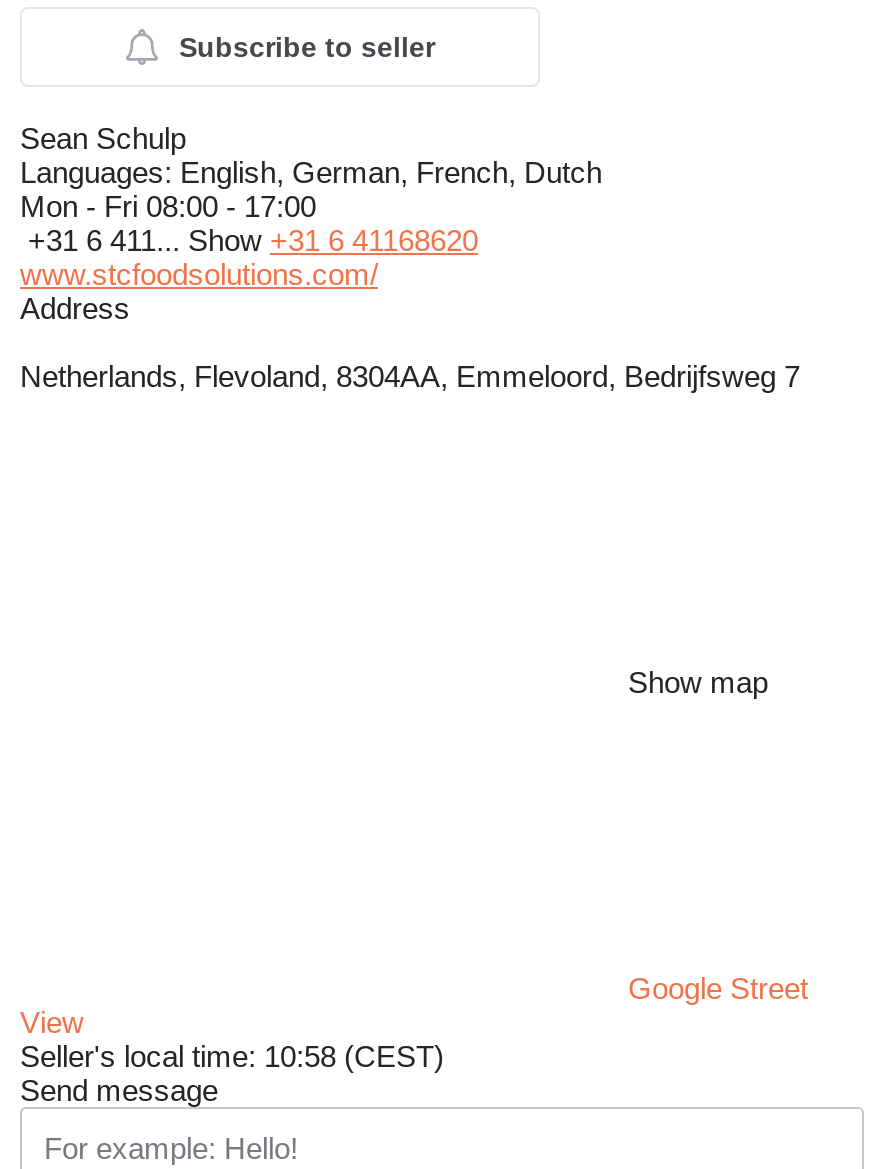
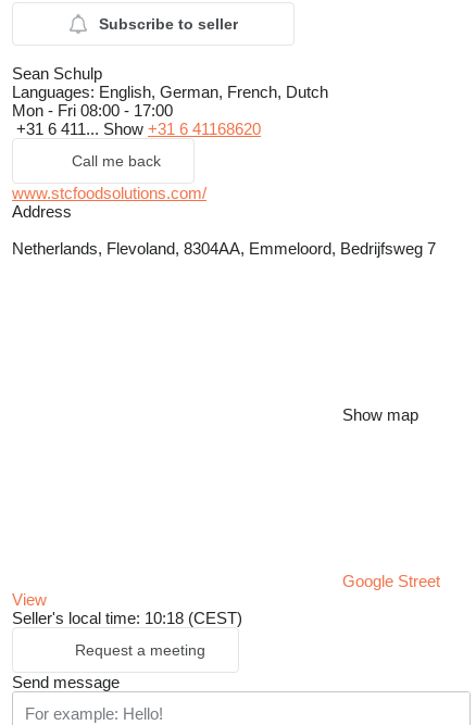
none -> [72,152,161,170] Call me back
[20,1039,444,1073] Seller's local time: 10:58 (CEST) -> [12,609,242,659] Seller's local time: 10:18 (CEST) | Request a meeting

